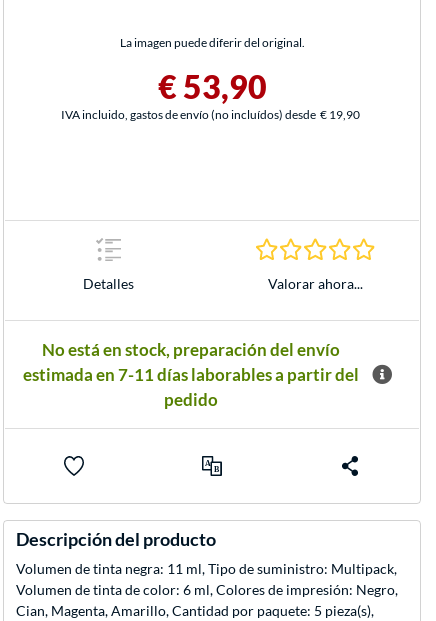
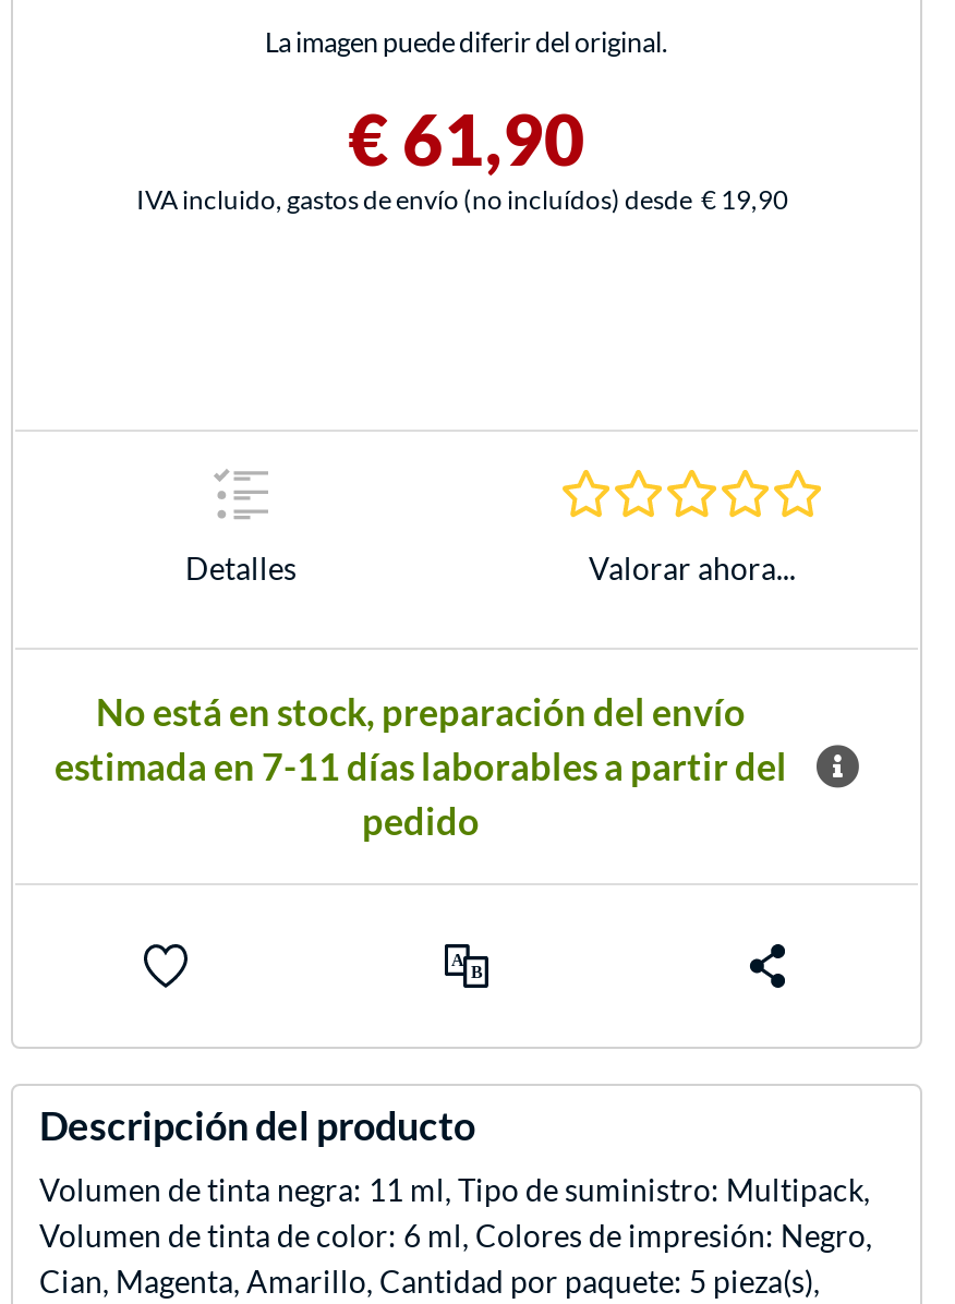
[157,67,266,106] € 53,90 -> [348,96,585,181] € 61,90

